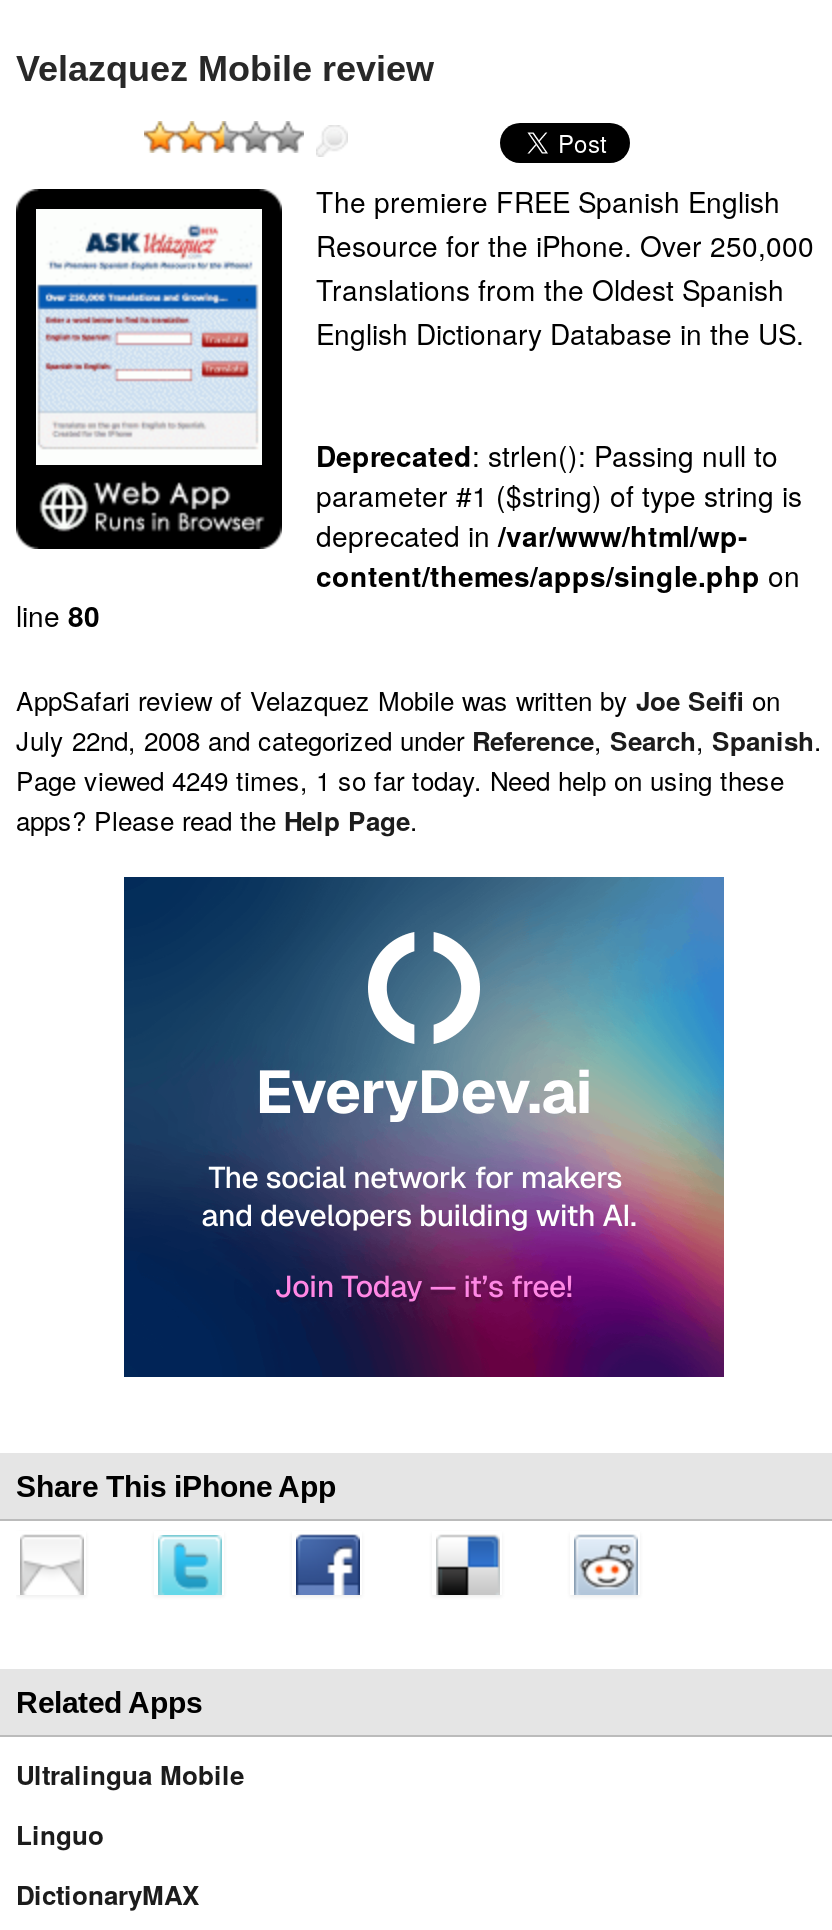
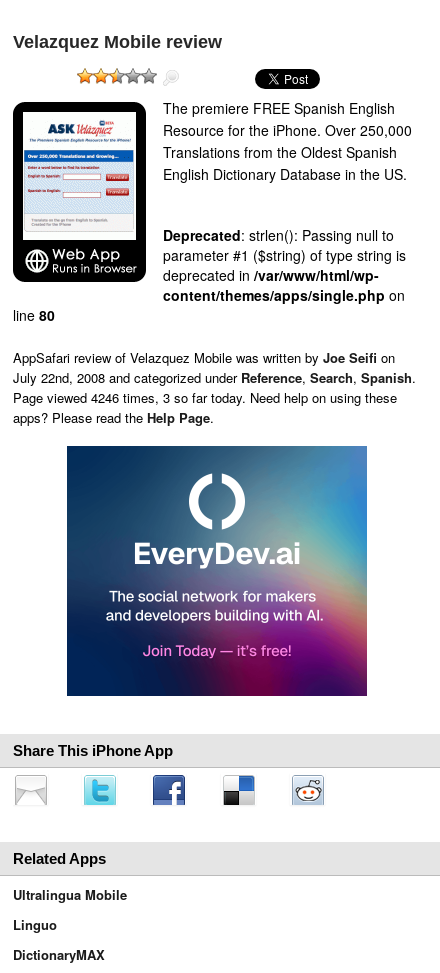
[16,761,784,799] Page viewed 4249 times, 1 so far today. Need help on using these -> [13,388,397,407] Page viewed 4246 times, 3 so far today. Need help on using these

